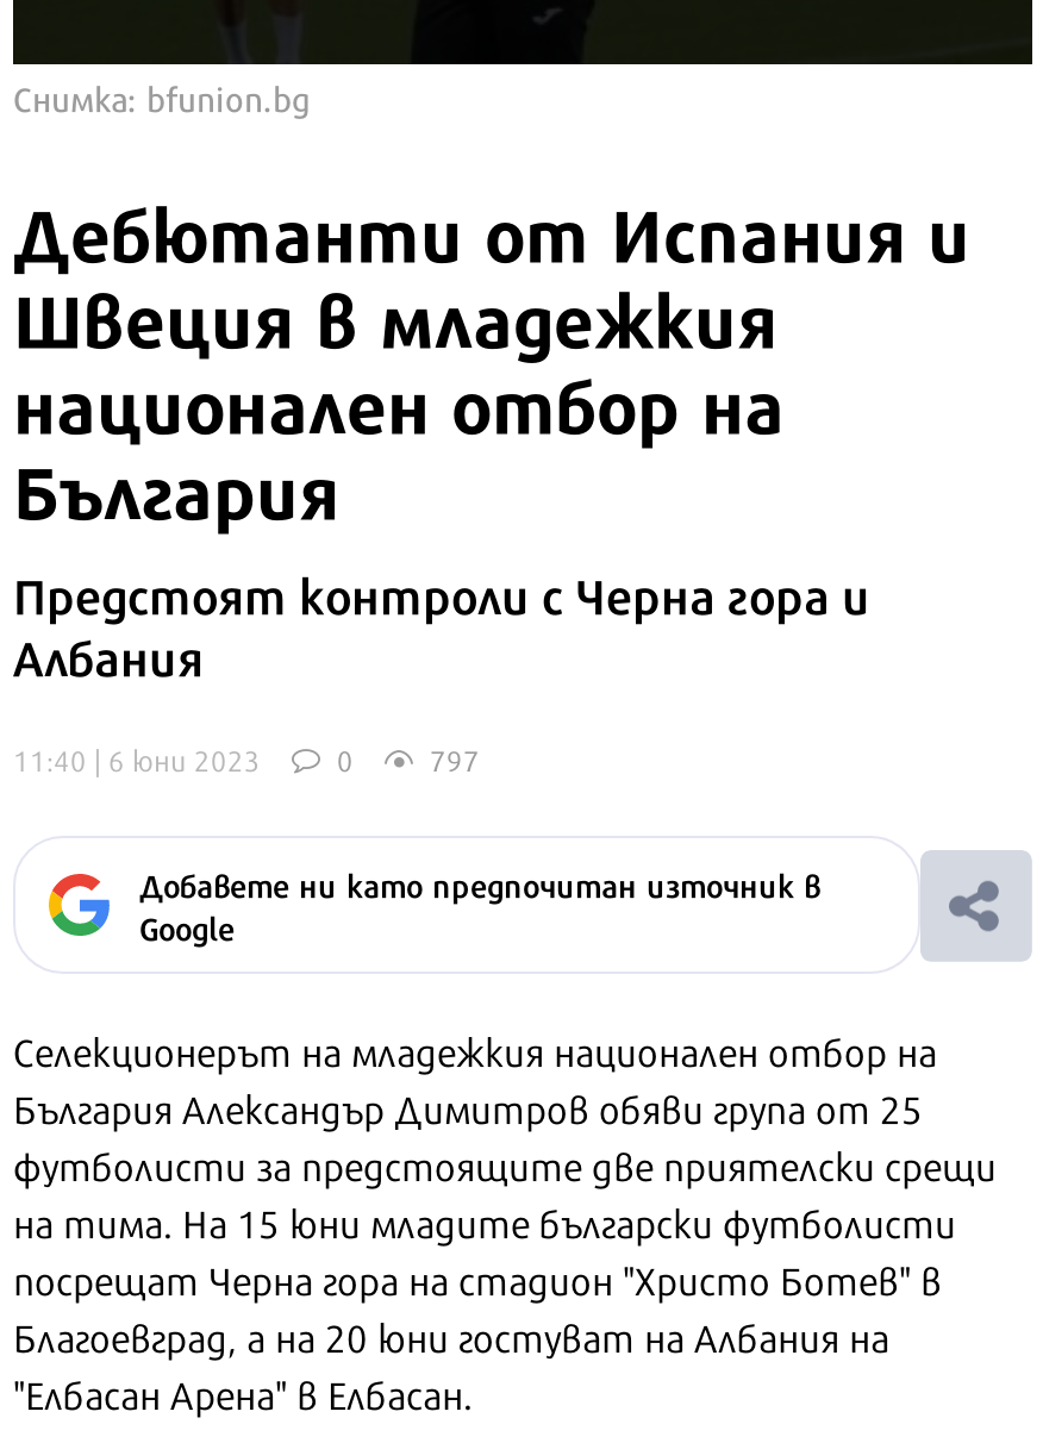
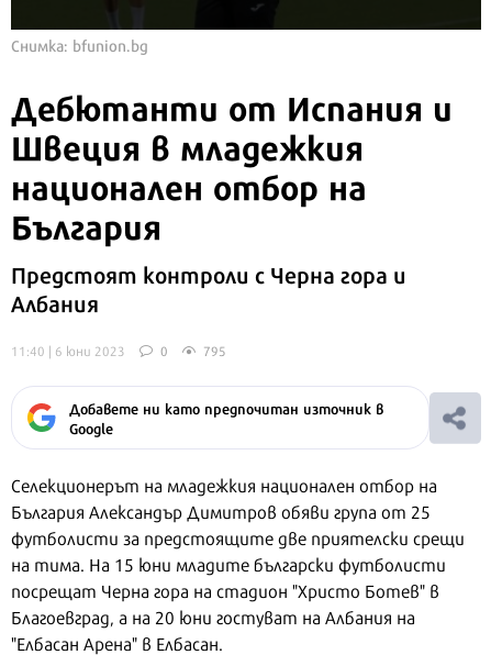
[430,738,480,781] 797 -> [203,341,226,361] 795

